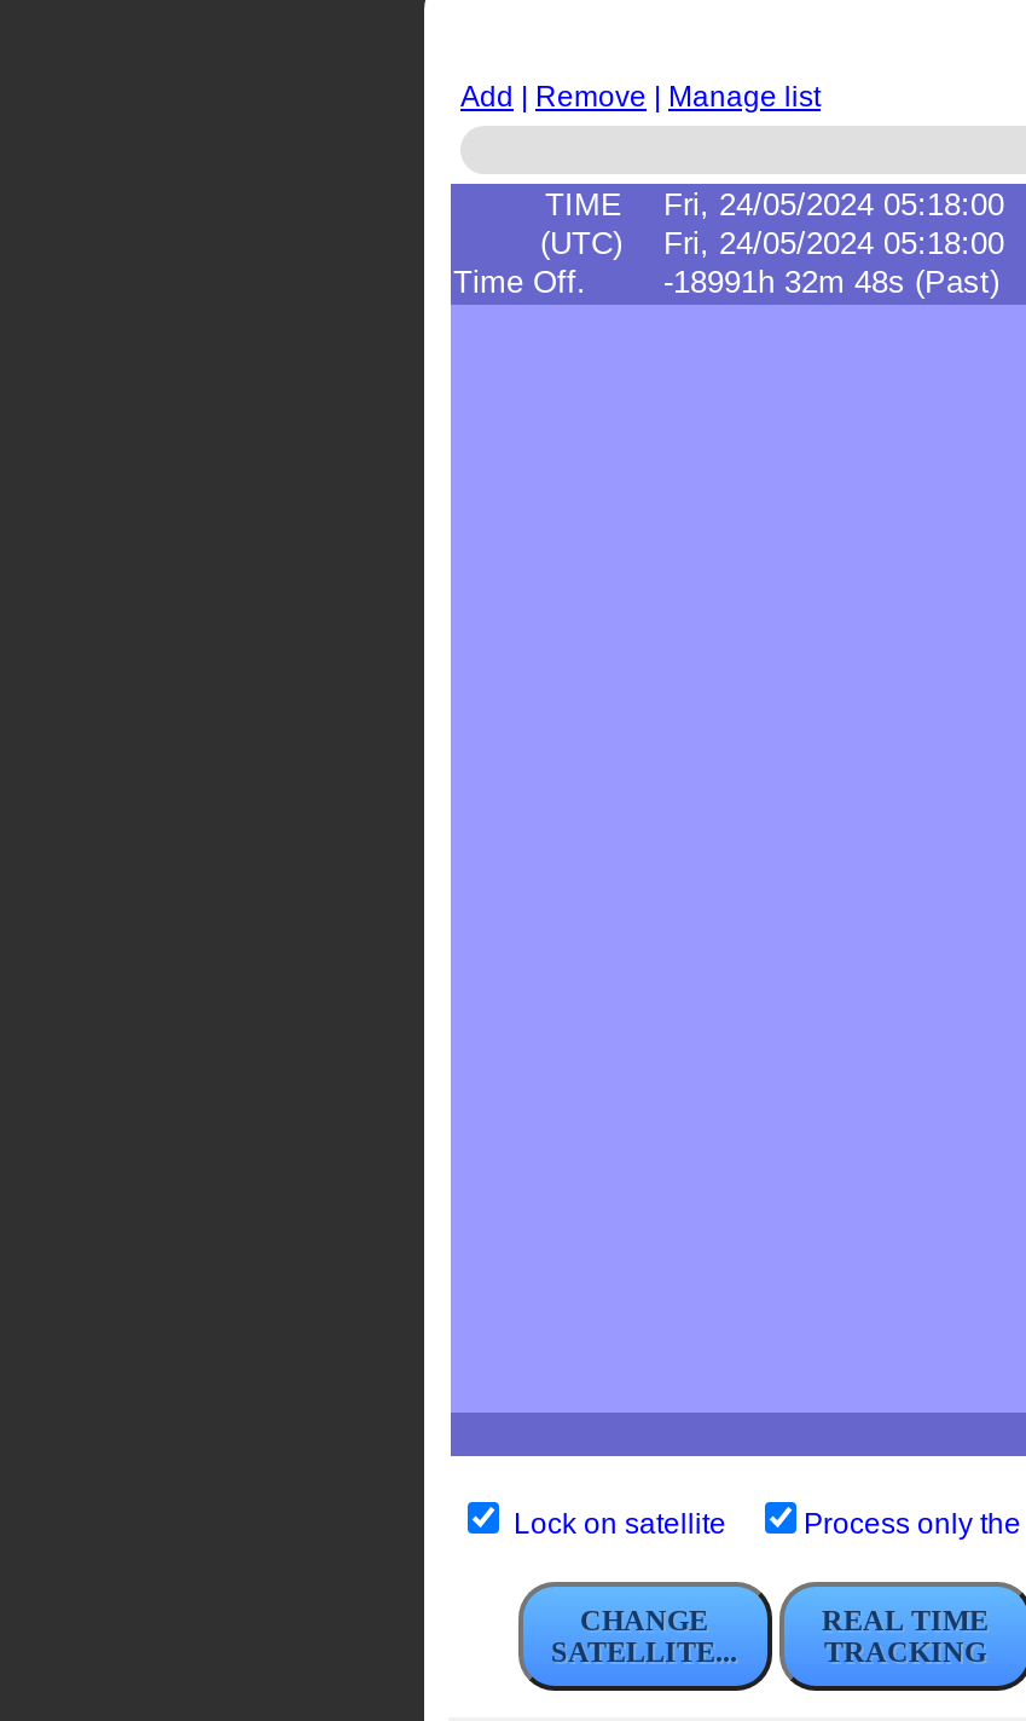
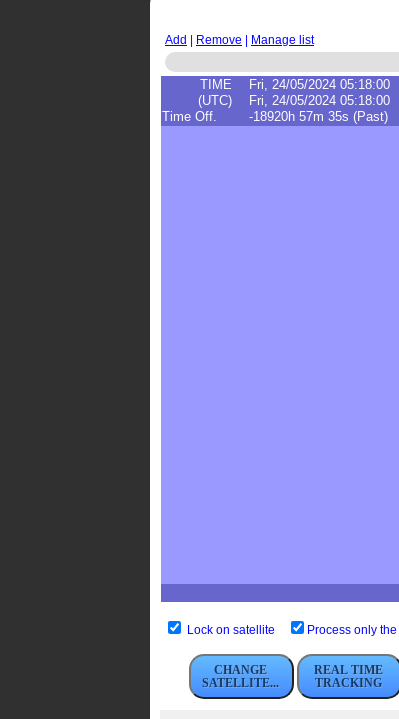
[663,264,999,300] -18991h 32m 48s (Past) -> [249,109,388,124] -18920h 57m 35s (Past)

